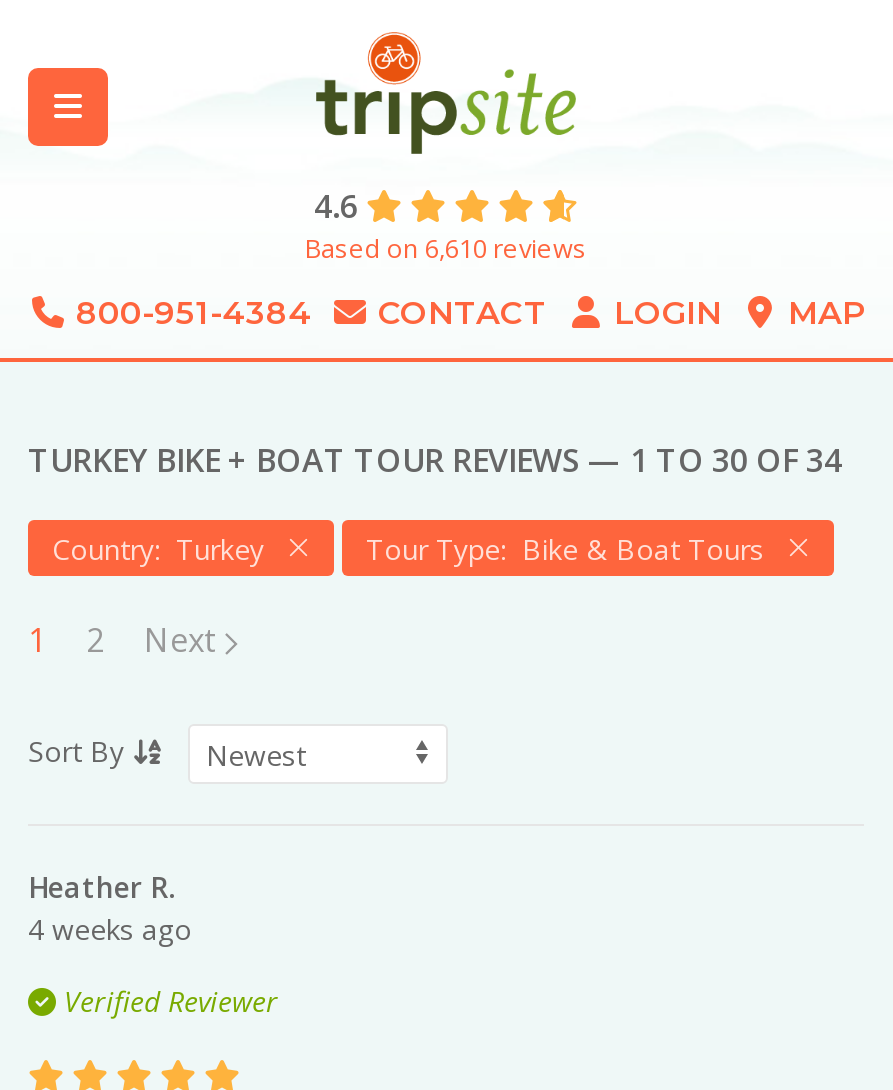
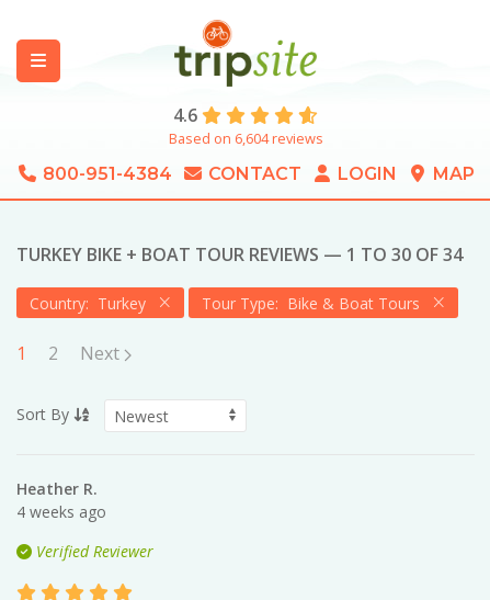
[305,230,587,266] Based on 6,610 reviews -> [168,128,323,148] Based on 6,604 reviews

